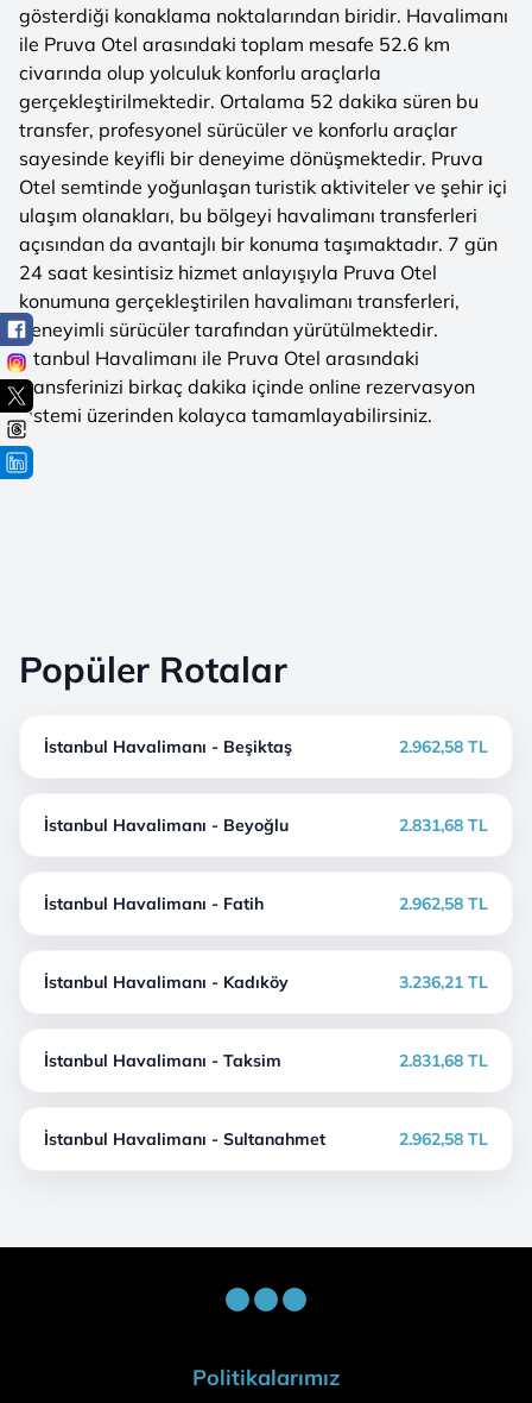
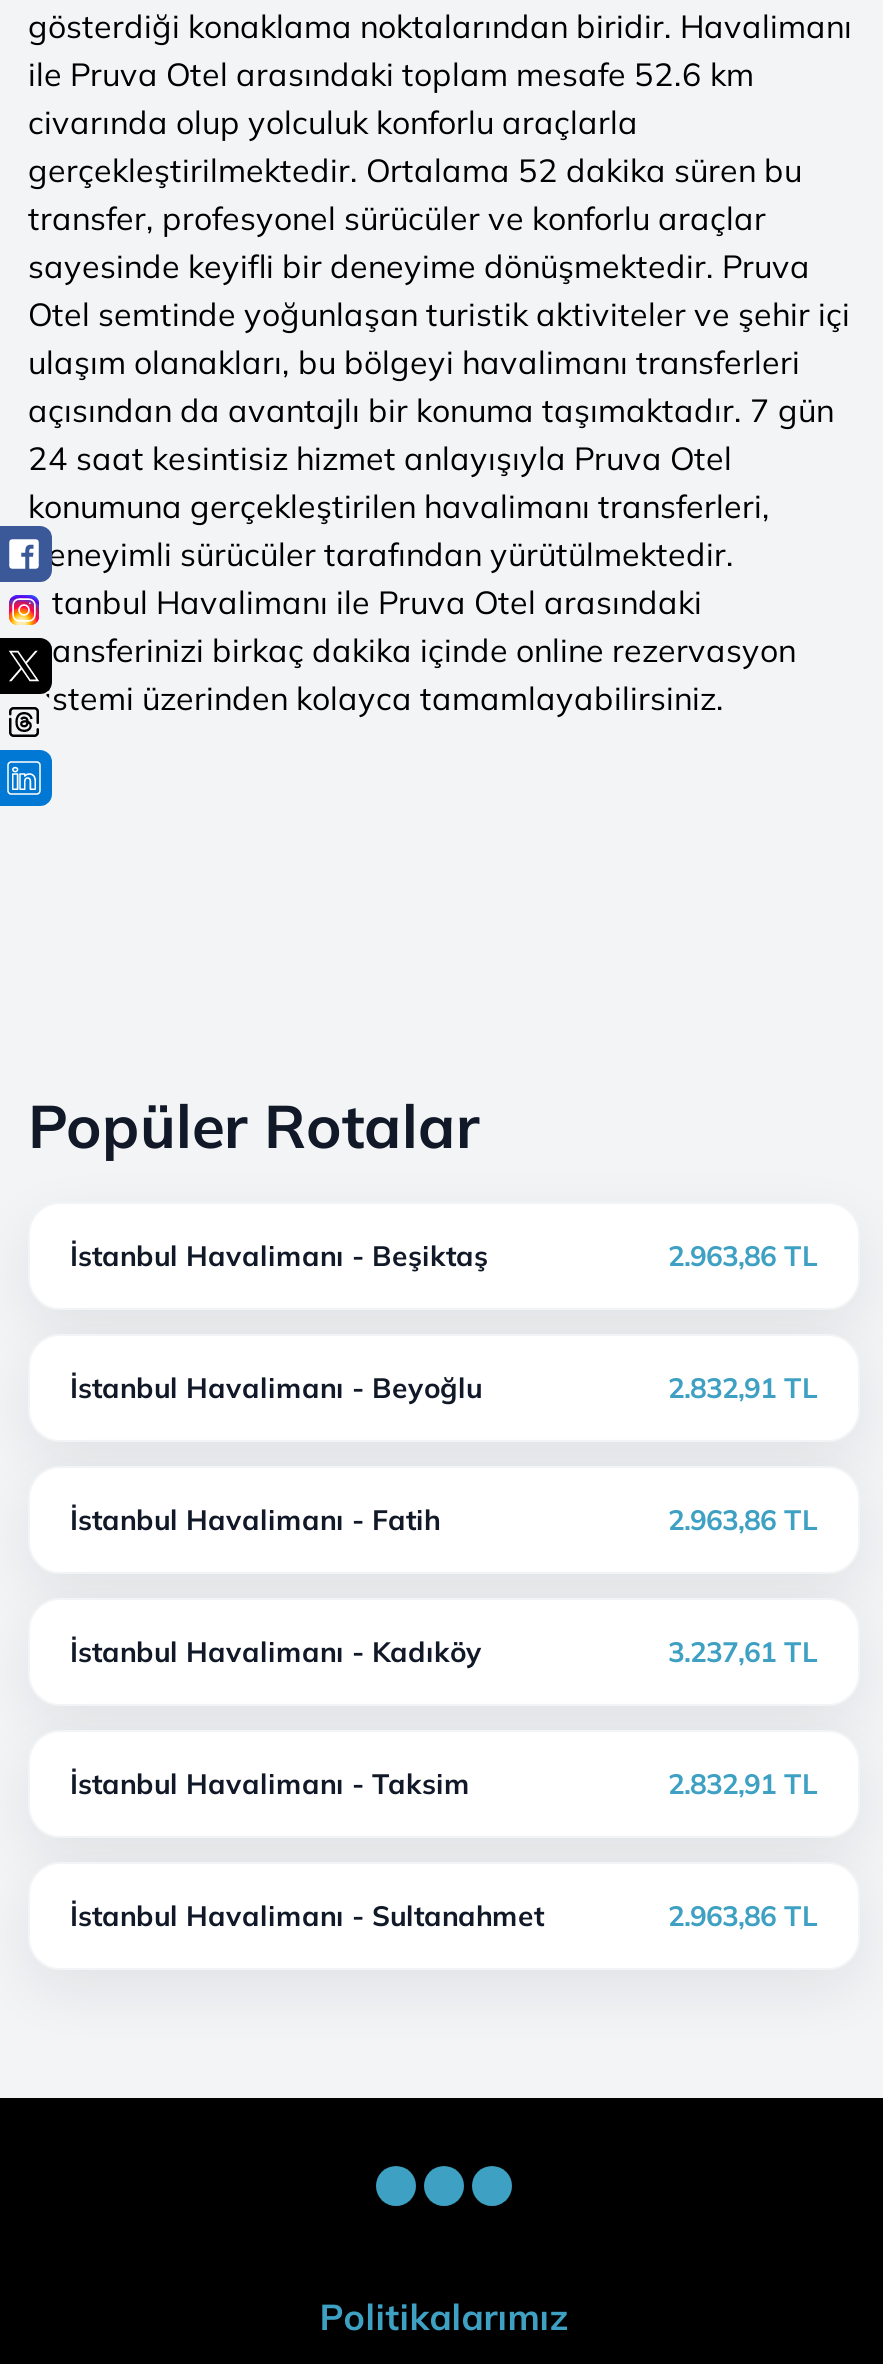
[399,736,488,757] 2.962,58 TL -> [668,1238,818,1274] 2.963,86 TL
[399,814,488,836] 2.831,68 TL -> [668,1370,818,1406] 2.832,91 TL
[399,893,488,914] 2.962,58 TL -> [668,1502,818,1538] 2.963,86 TL
[399,971,488,993] 3.236,21 TL -> [668,1634,818,1670] 3.237,61 TL
[399,1050,488,1071] 2.831,68 TL -> [668,1766,818,1802] 2.832,91 TL
[399,1128,488,1150] 2.962,58 TL -> [668,1898,818,1934] 2.963,86 TL

